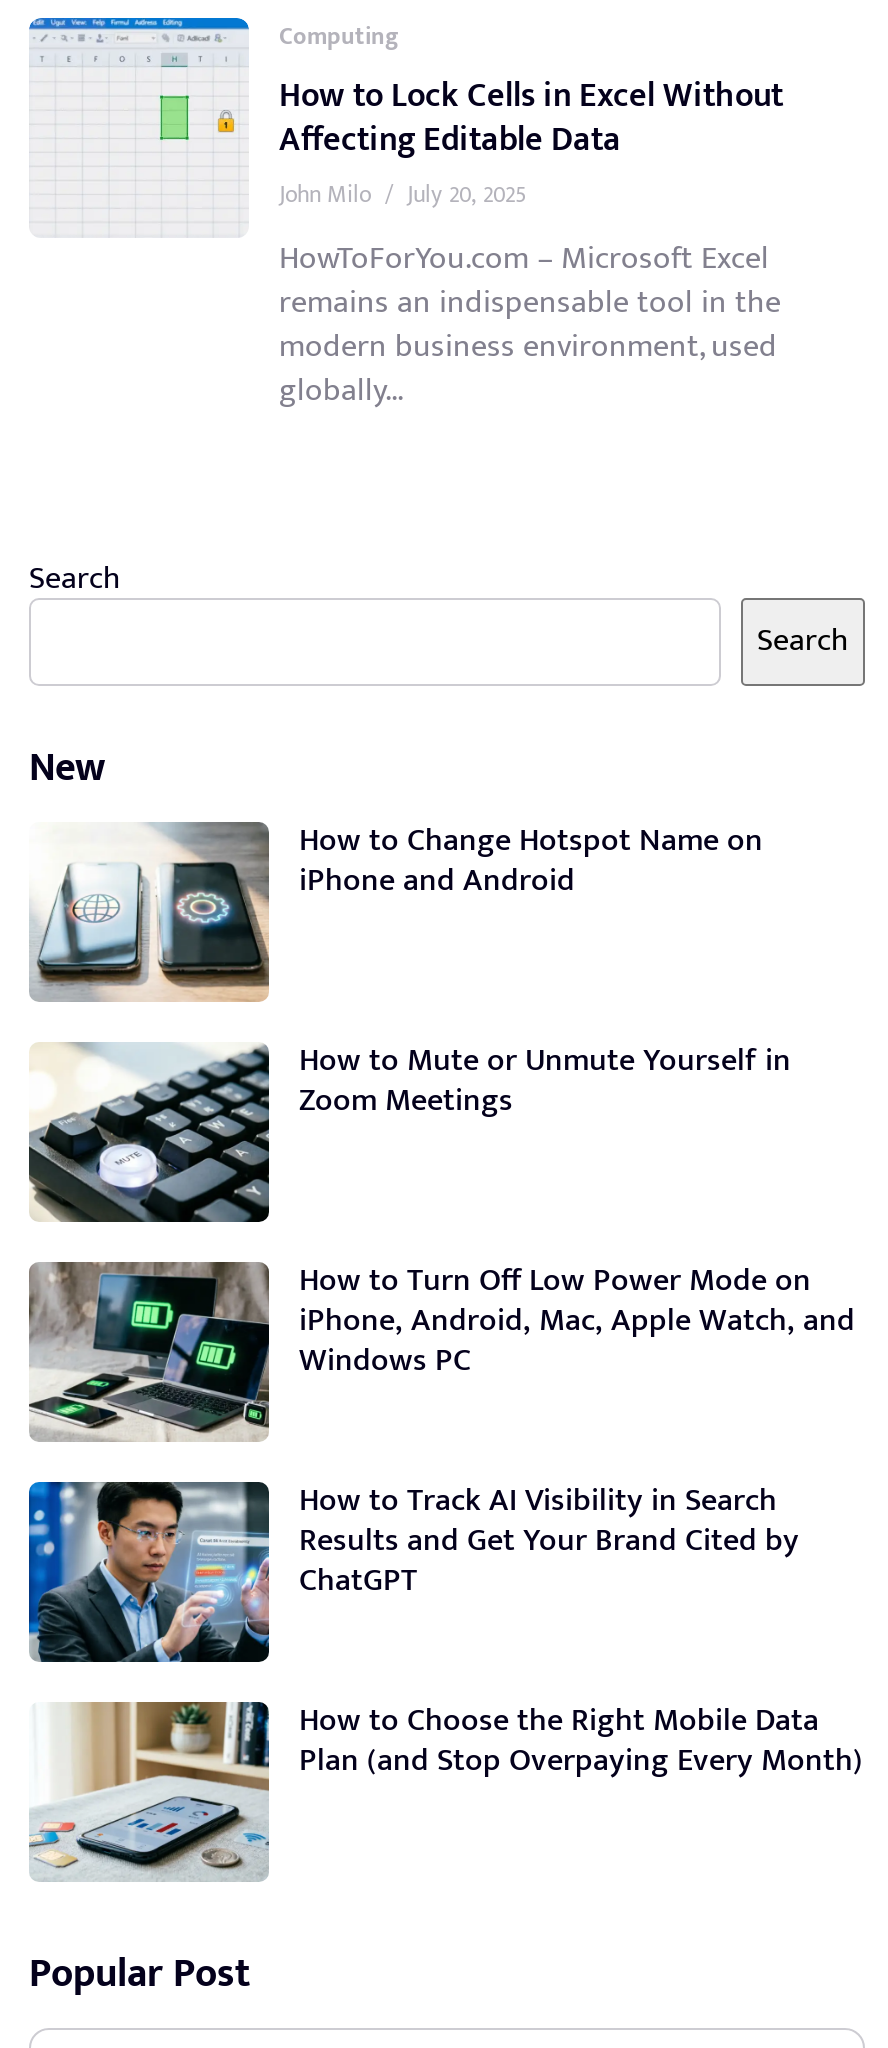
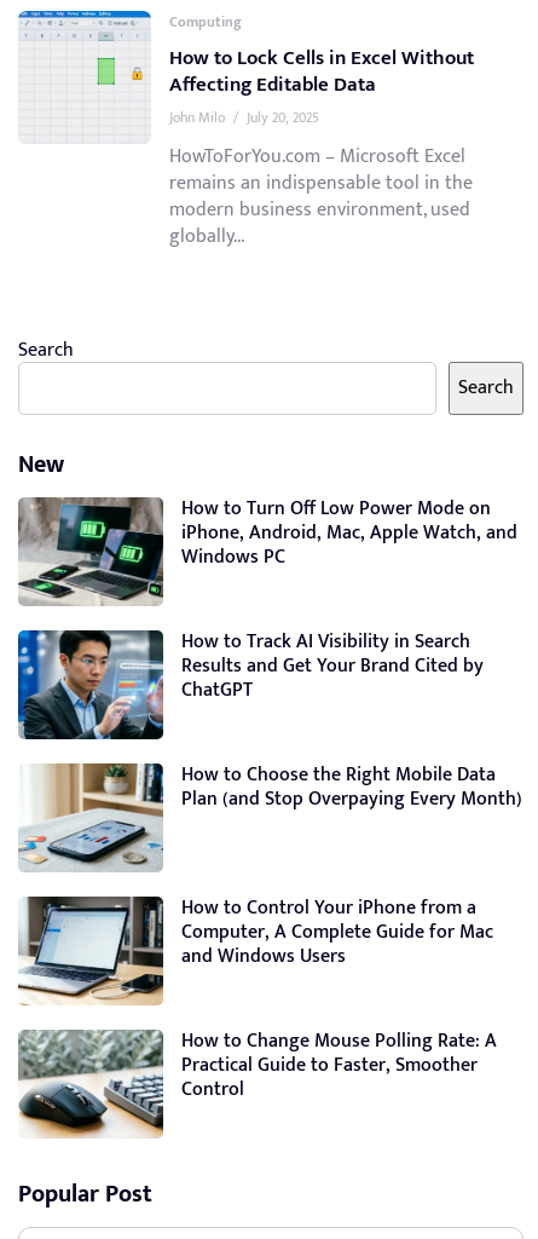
[31,814,791,1128] [image] | How to Change Hotspot Name on | iPhone and Android | How to Mute or Unmute Yourself in | Zoom Meetings -> none
[27,1042,271,1224] [image] -> none
moved [27,1254,863,1788] -> [17,492,522,816]: [image] | How to Turn Off Low Power Mode on | iPhone, Android, Mac, Apple Watch, and | ... | How to Choose the Right Mobile Data | Plan (and Stop Overpaying Every Month)
moved [27,1698,273,1882] -> [17,761,166,872]: [image]
none -> [17,892,497,1106] [image] | How to Control Your iPhone from a | Computer, A Complete Guide for Mac | and Windows Users | How to Change Mouse Polling Rate: A | Practical Guide to Faster, Smoother | Control
none -> [18,1028,164,1137] [image]

